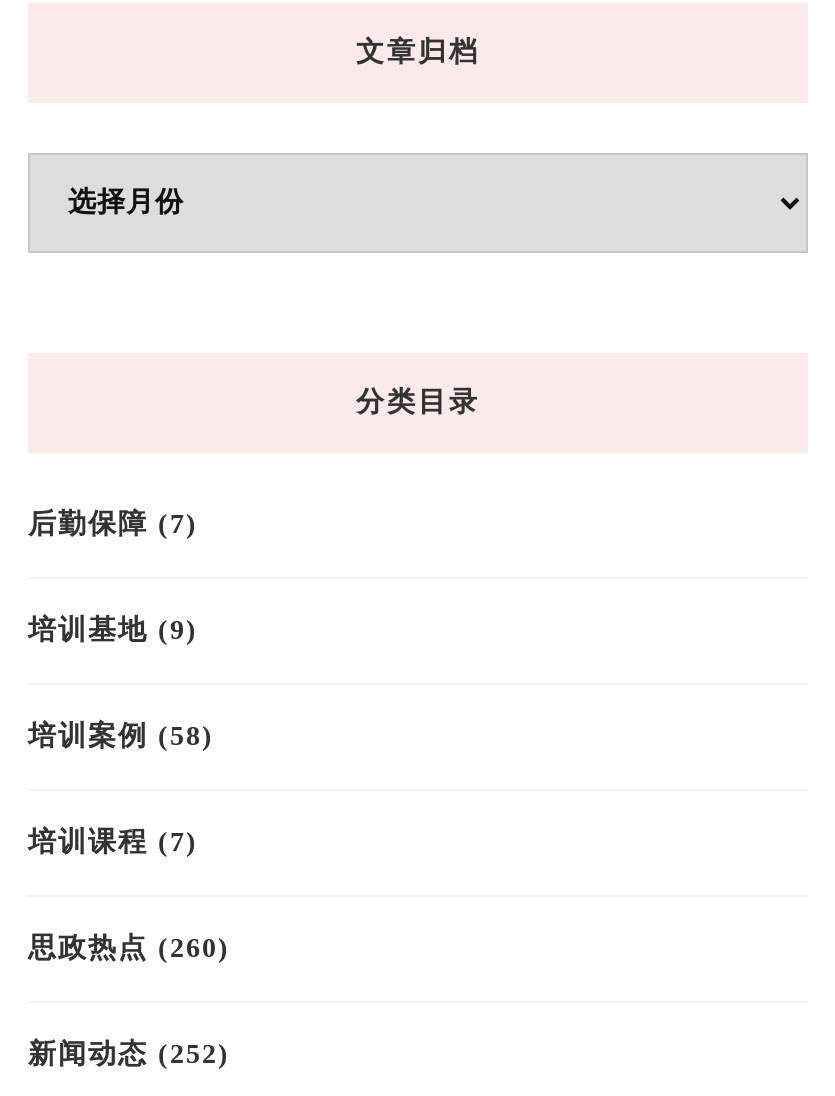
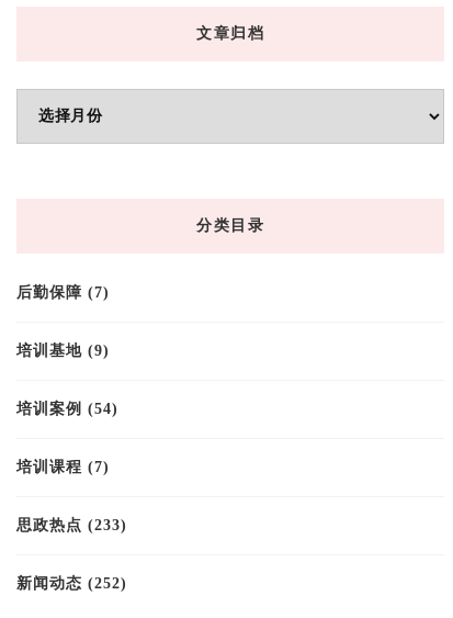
[28,720,214,750] 培训案例(58) -> [16,400,118,417] 培训案例(54)
[28,932,230,962] 思政热点(260) -> [16,517,127,533] 思政热点(233)

